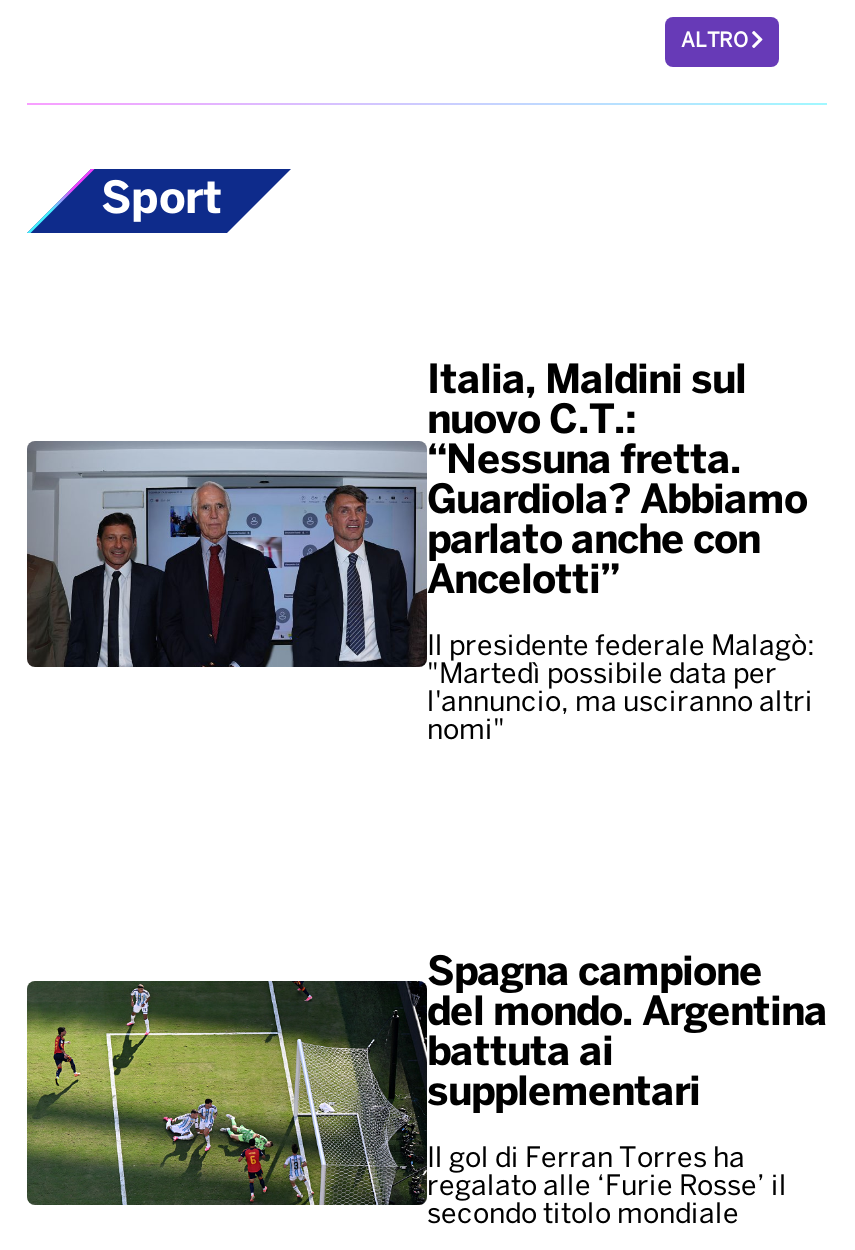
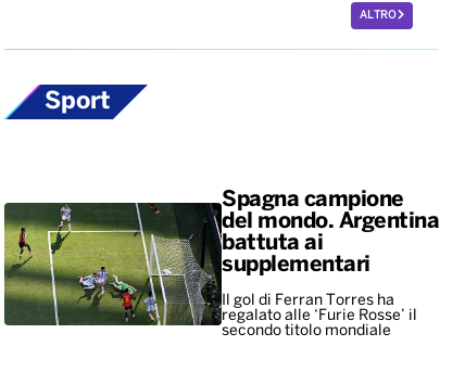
[25,362,815,744] [image] | Italia, Maldini sul | nuovo C.T.: | “Nessuna fretta. | Guardiola? Abbiamo | parlato anche con | Ancelotti” | Il presidente federale Malagò: | "Martedì possibile data per | l'annuncio, ma usciranno altri | nomi" -> none

